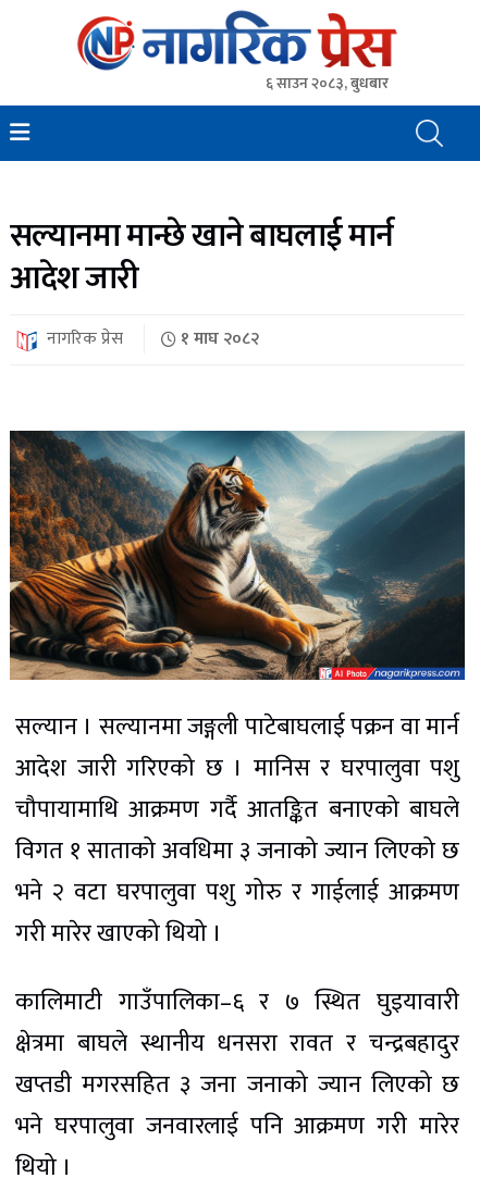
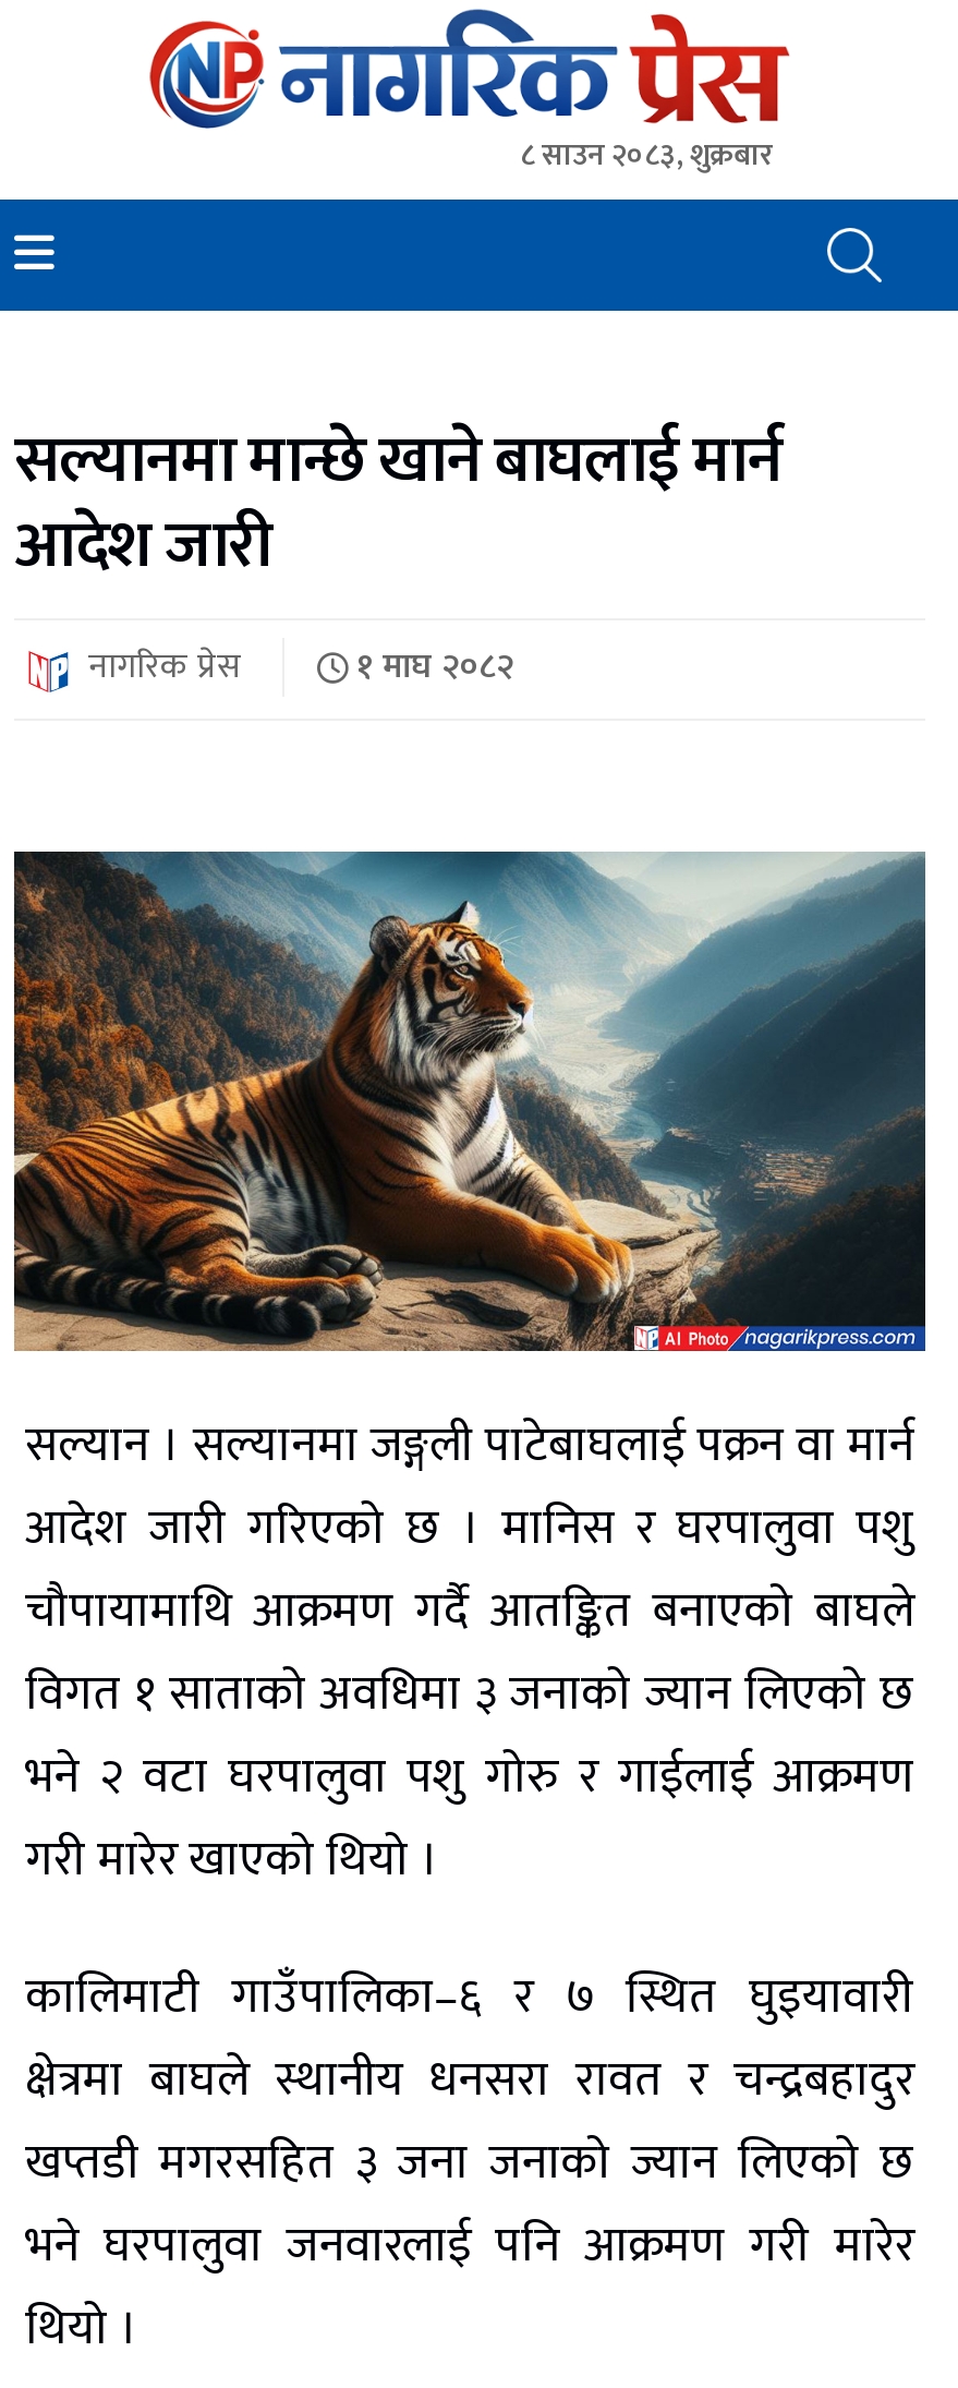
[266,71,389,96] ६ साउन २०८३, बुधबार -> [520,130,773,181] ८ साउन २०८३, शुक्रबार

